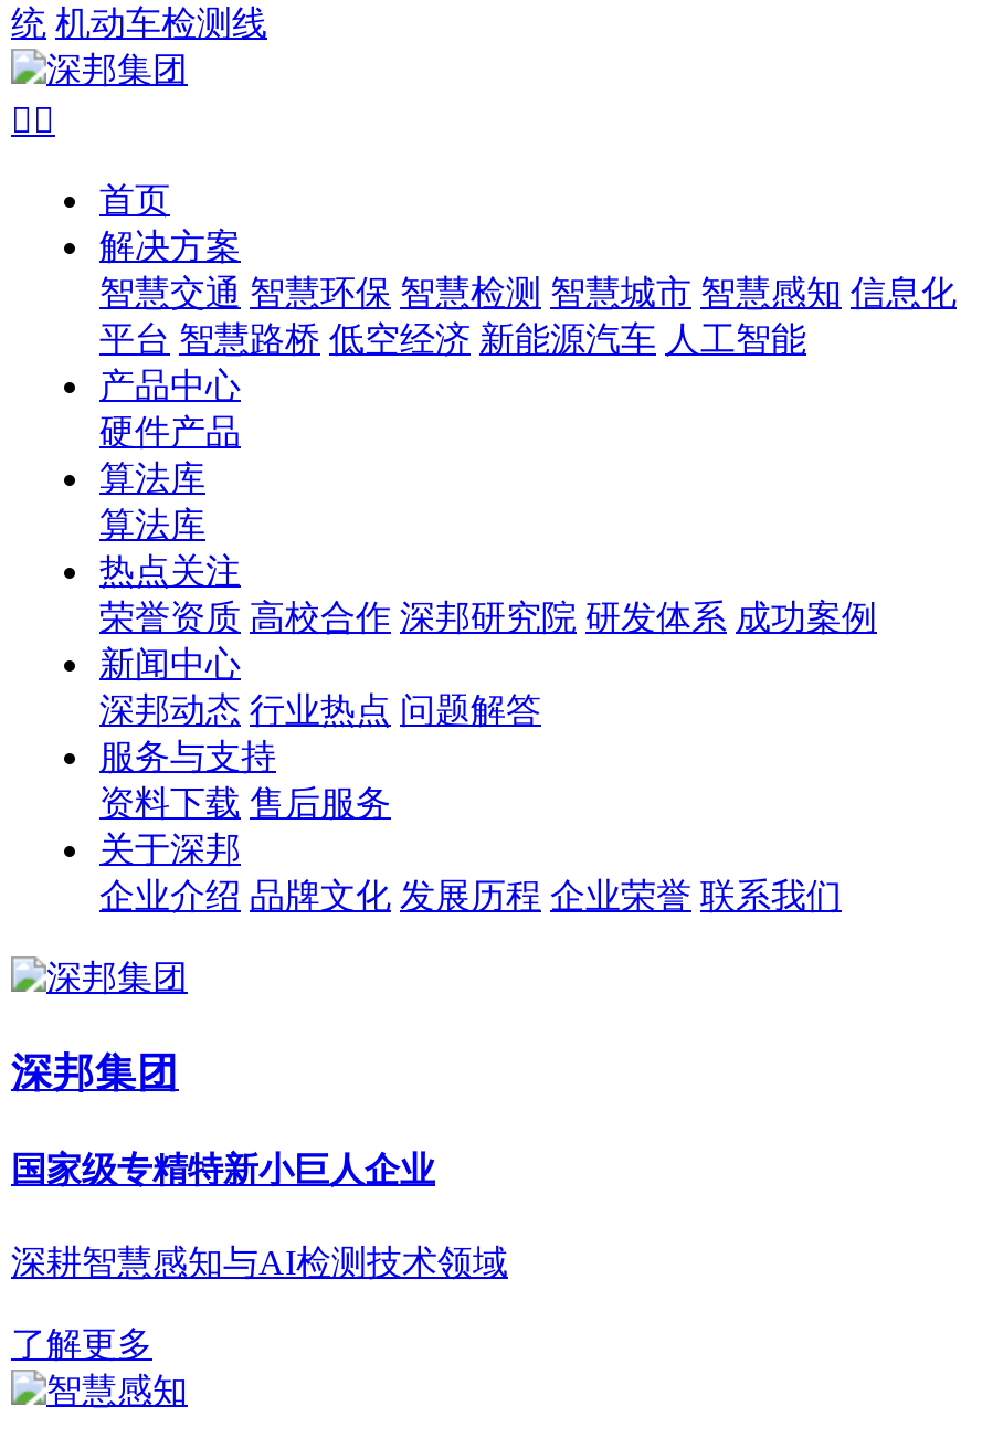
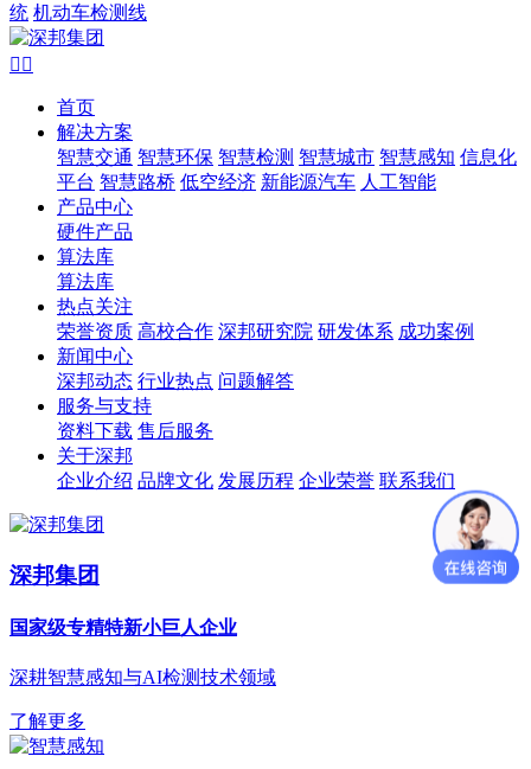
none -> [431,488,520,585] [image]

